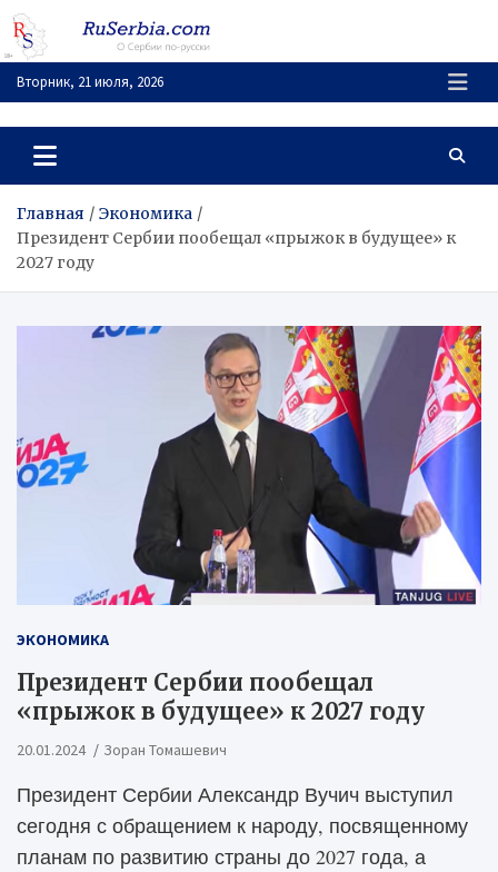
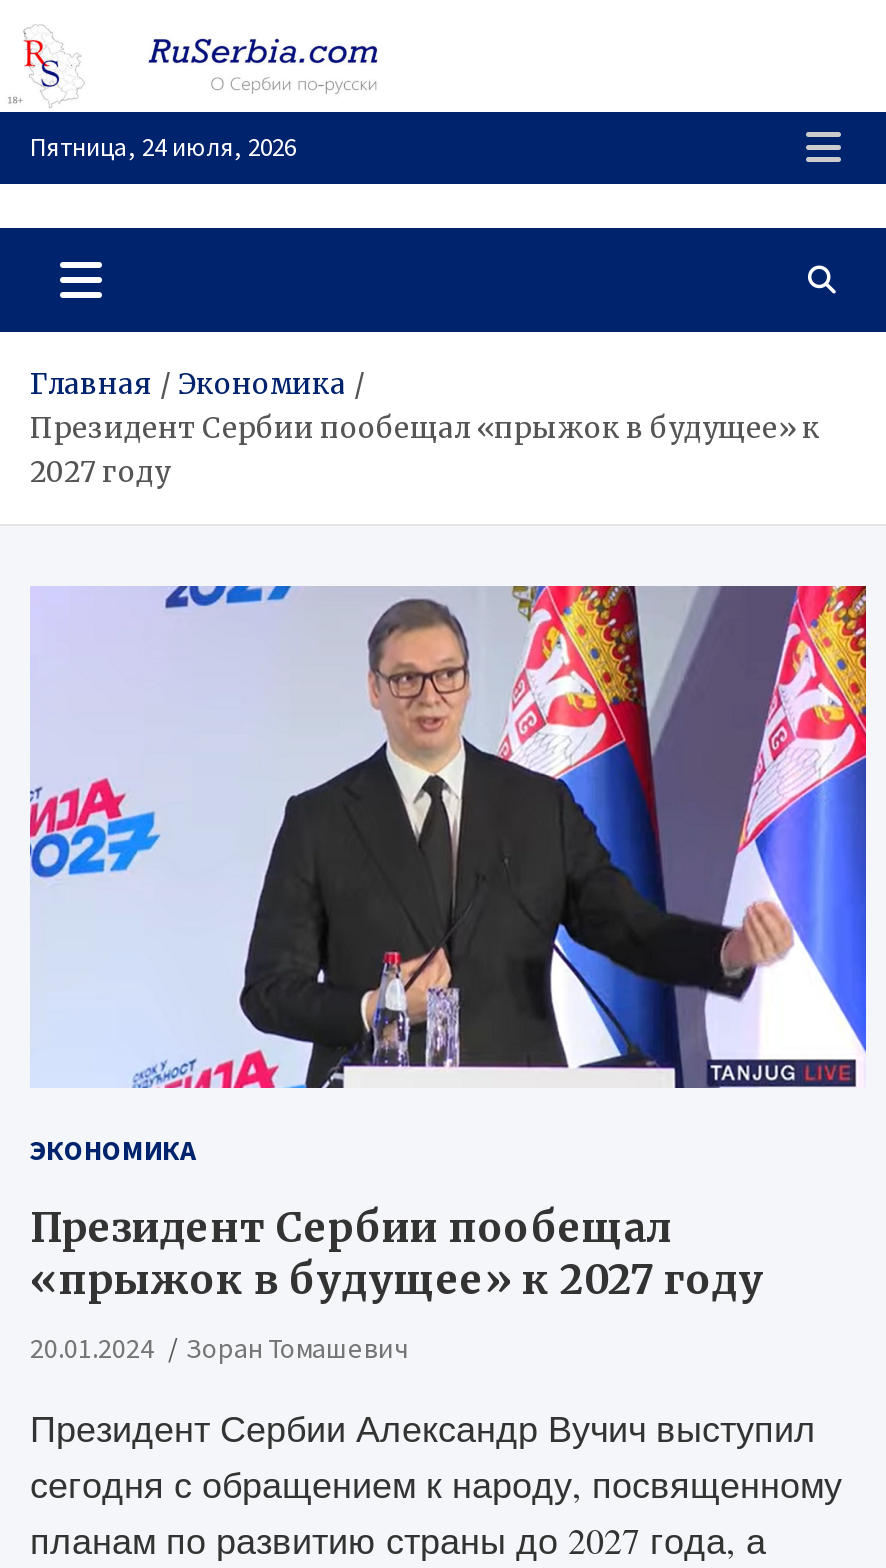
[17,72,163,91] Вторник, 21 июля, 2026 -> [30,130,296,164] Пятница, 24 июля, 2026

